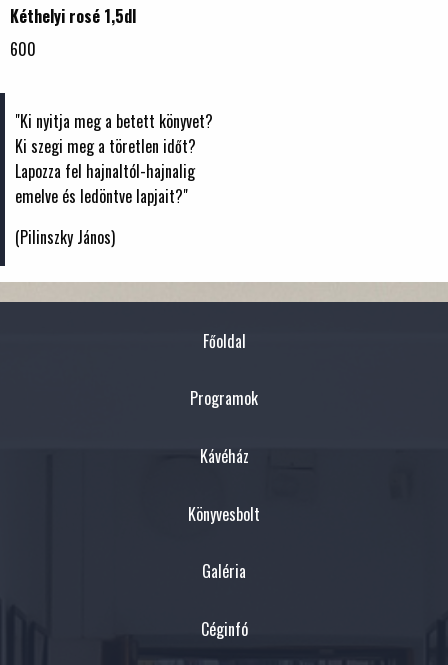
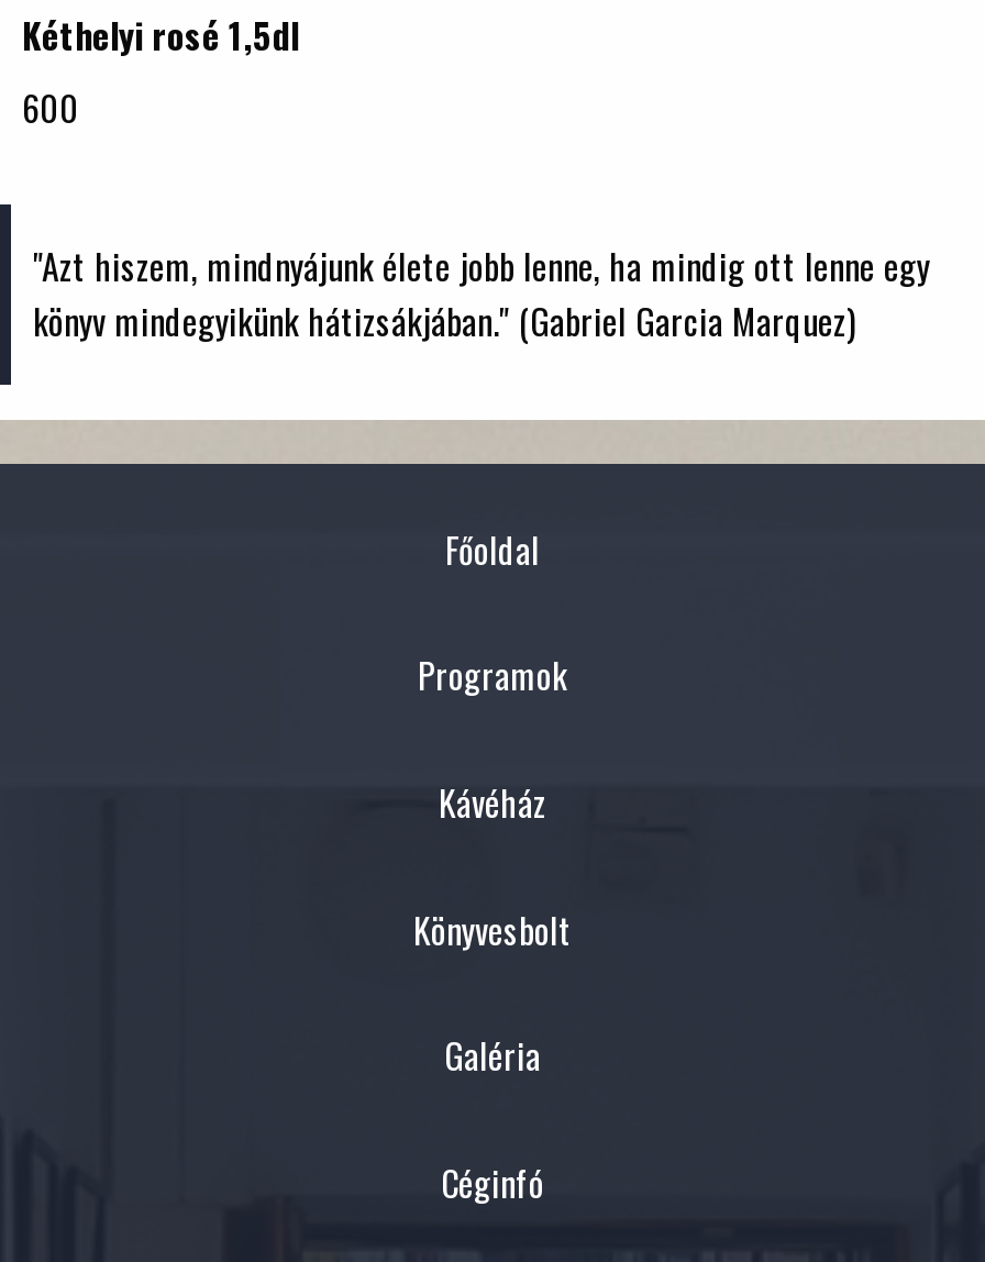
[15,109,213,249] "Ki nyitja meg a betett könyvet? | Ki szegi meg a töretlen időt? | Lapozza fel hajnaltól-hajnalig | emelve és ledöntve lapjait?" | (Pilinszky János) -> [33,240,930,347] "Azt hiszem, mindnyájunk élete jobb lenne, ha mindig ott lenne egy | könyv mindegyikünk hátizsákjában." (Gabriel Garcia Marquez)

